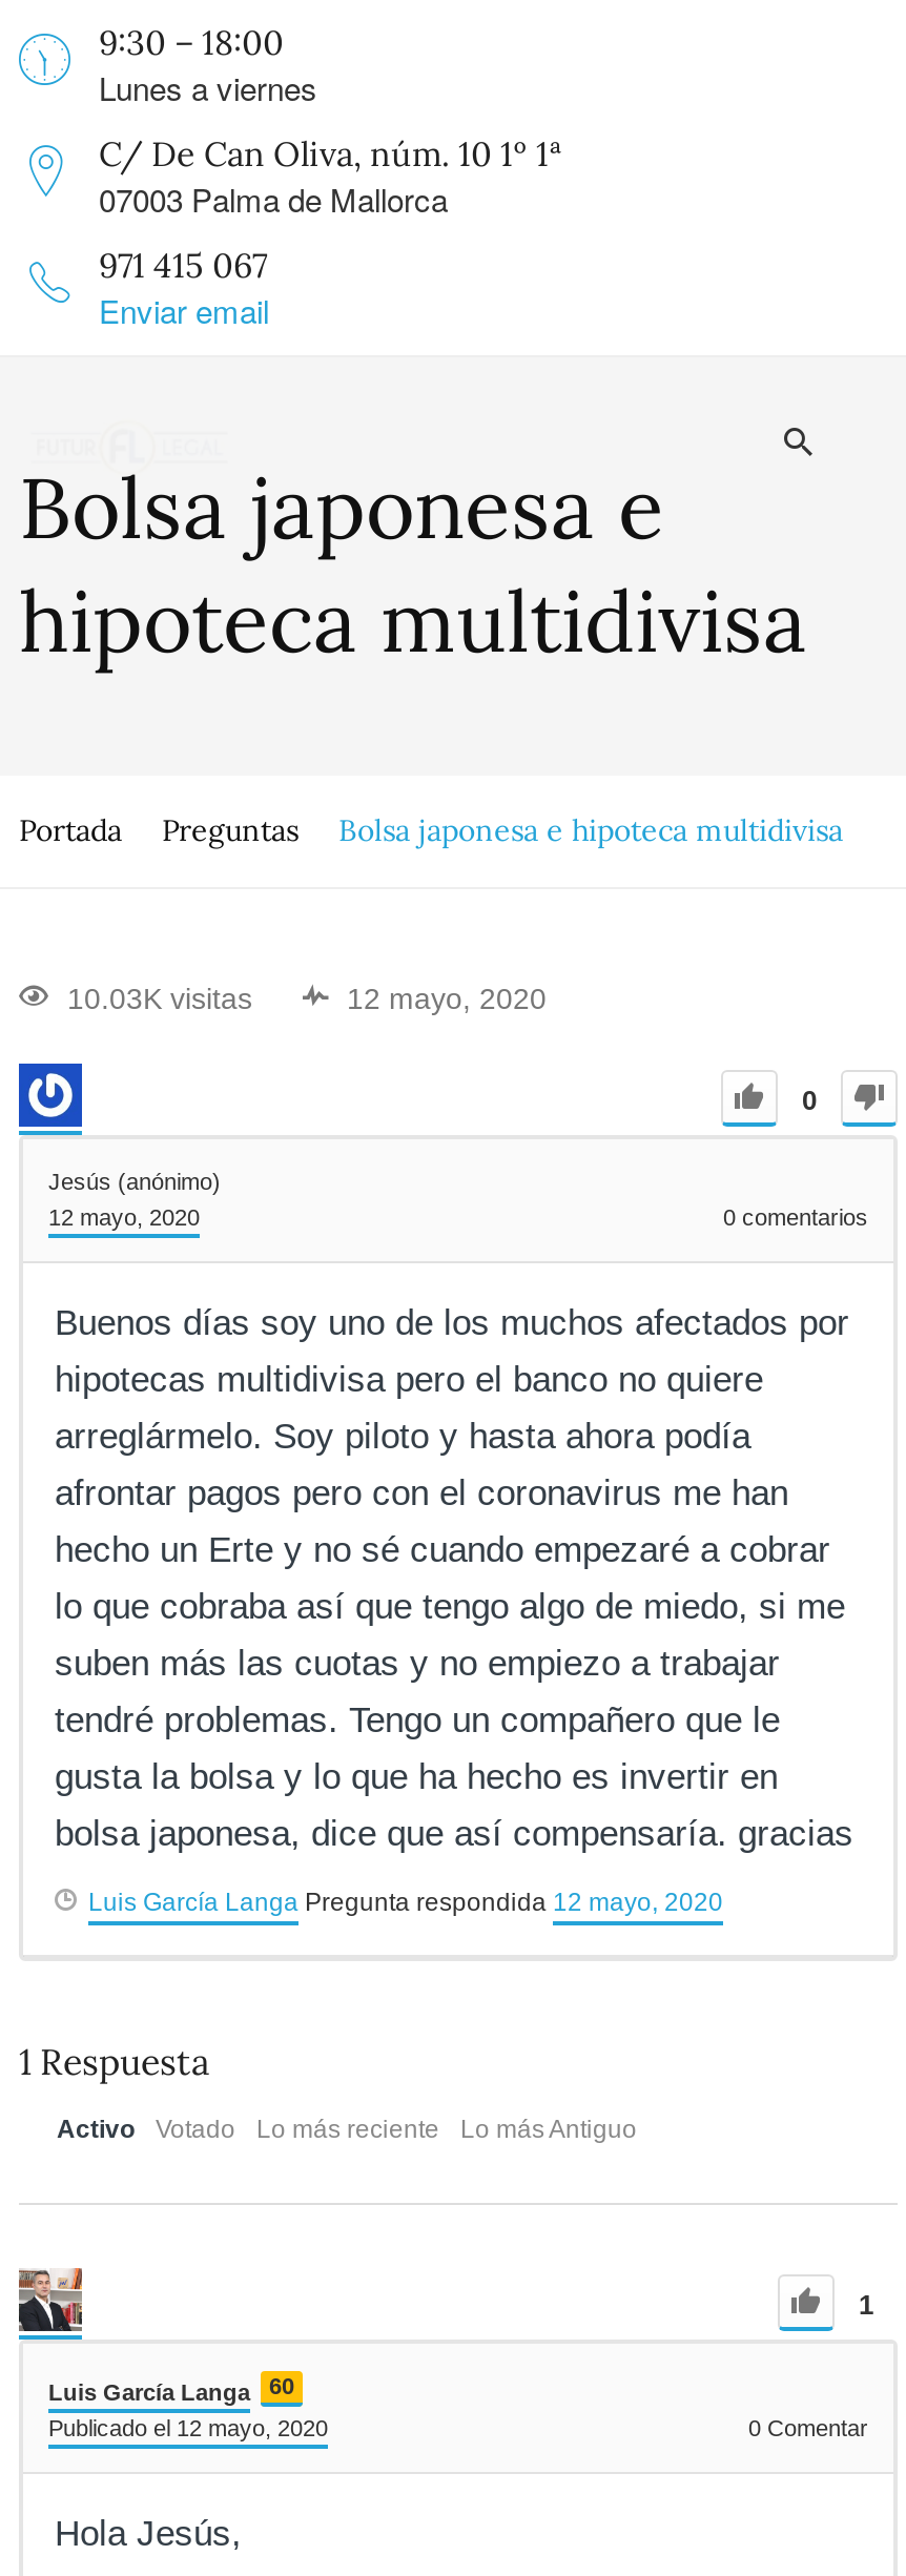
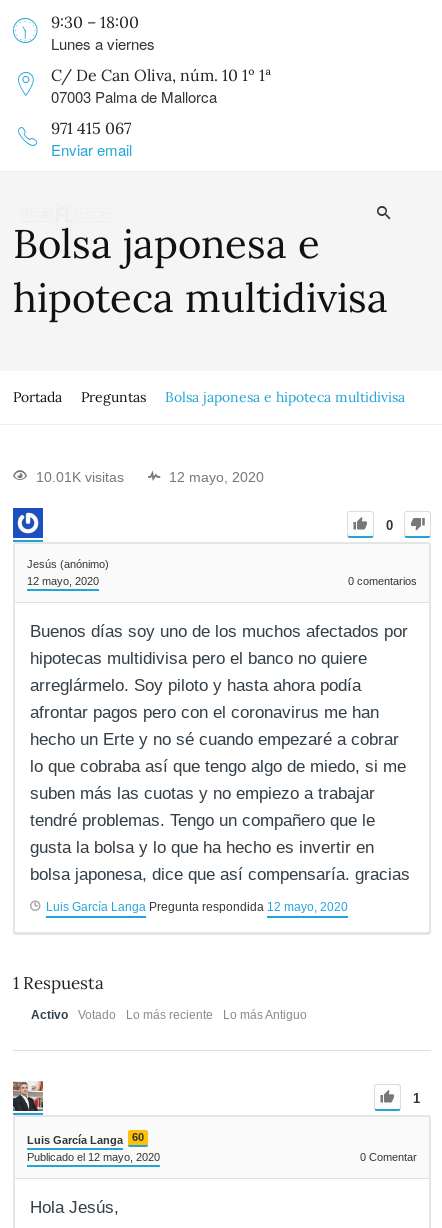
[67,982,252,1016] 10.03K visitas -> [36,469,124,485] 10.01K visitas

